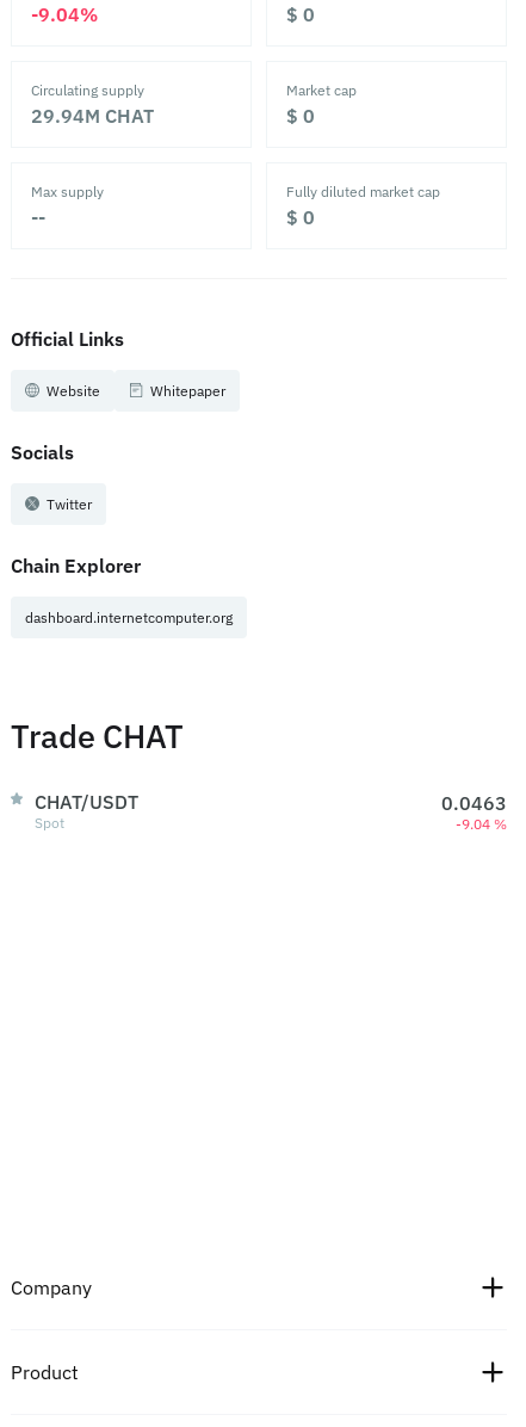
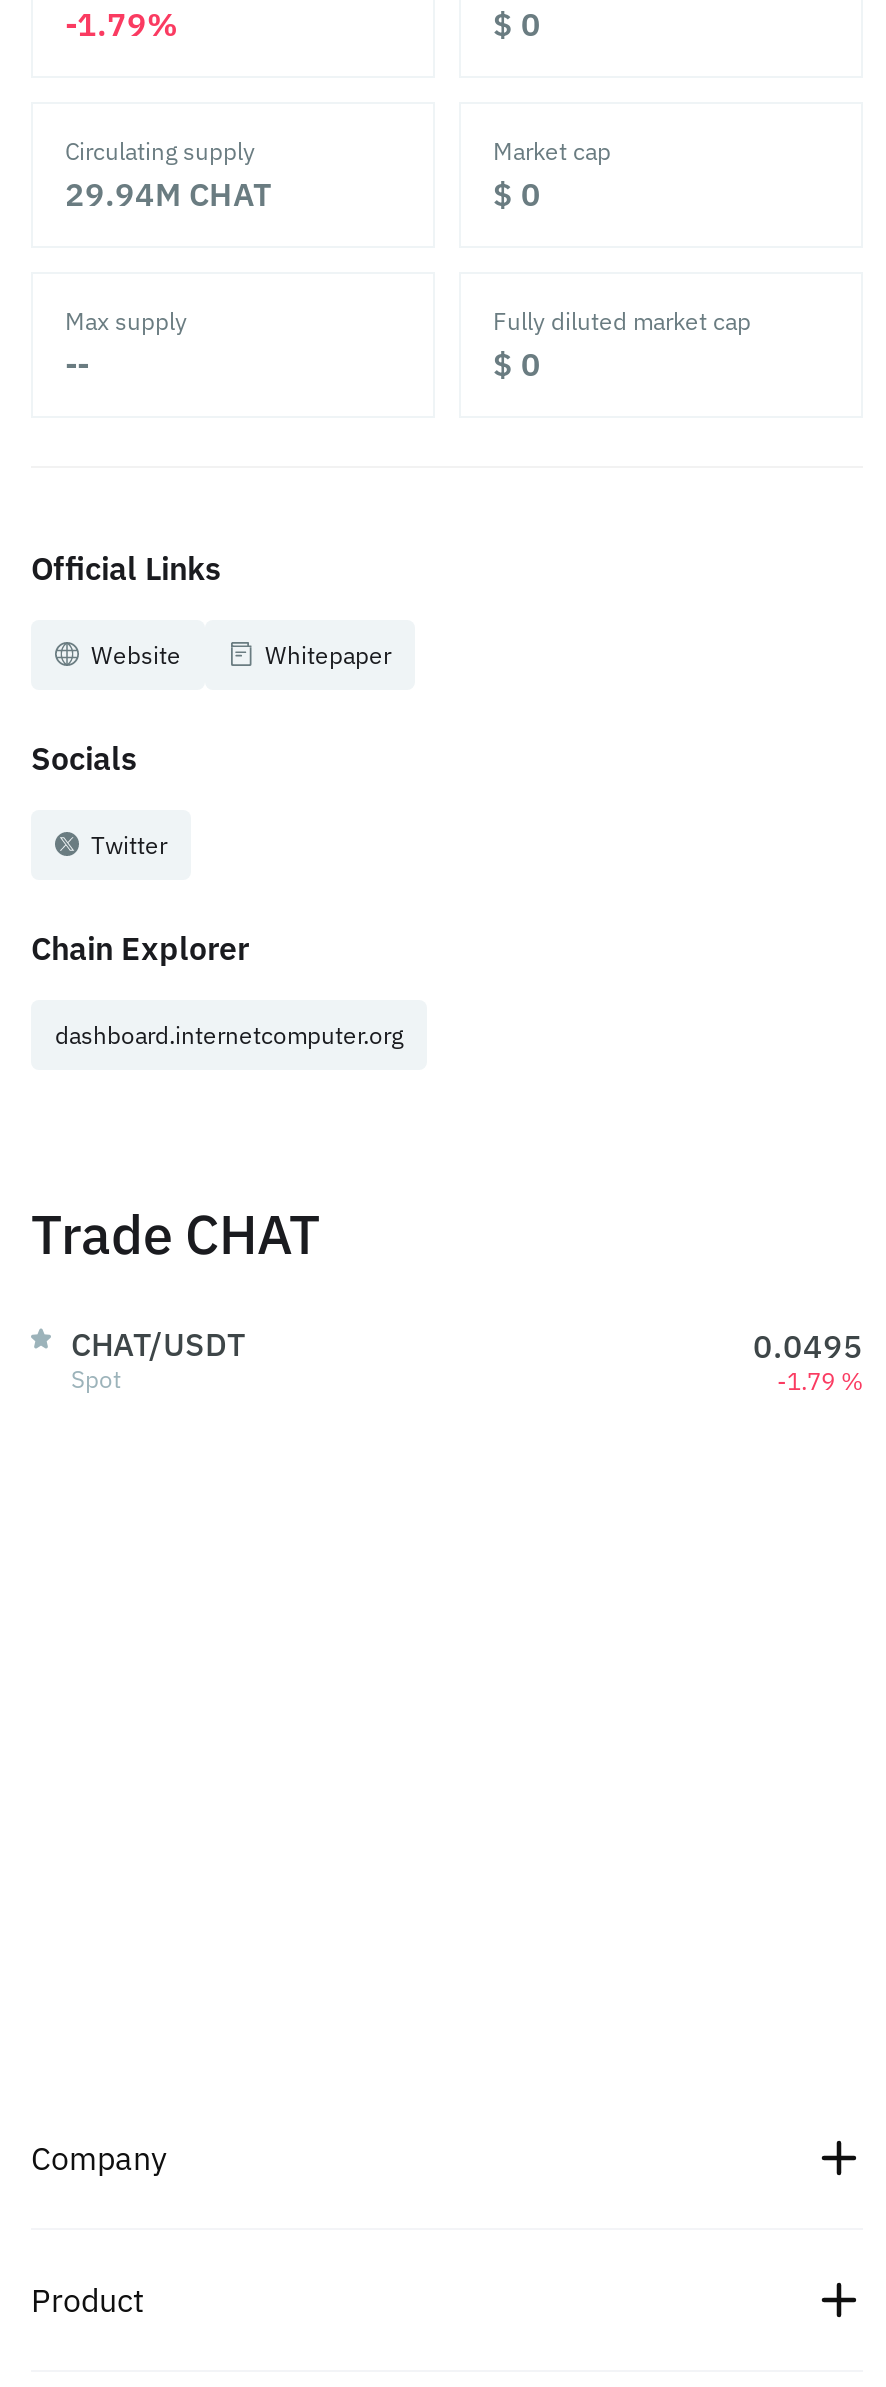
[31,2,98,26] -9.04% -> [65,4,177,44] -1.79%
[441,791,507,815] 0.0463 -> [753,1326,863,1366] 0.0495
[456,815,507,833] -9.04 % -> [777,1366,863,1396] -1.79 %

